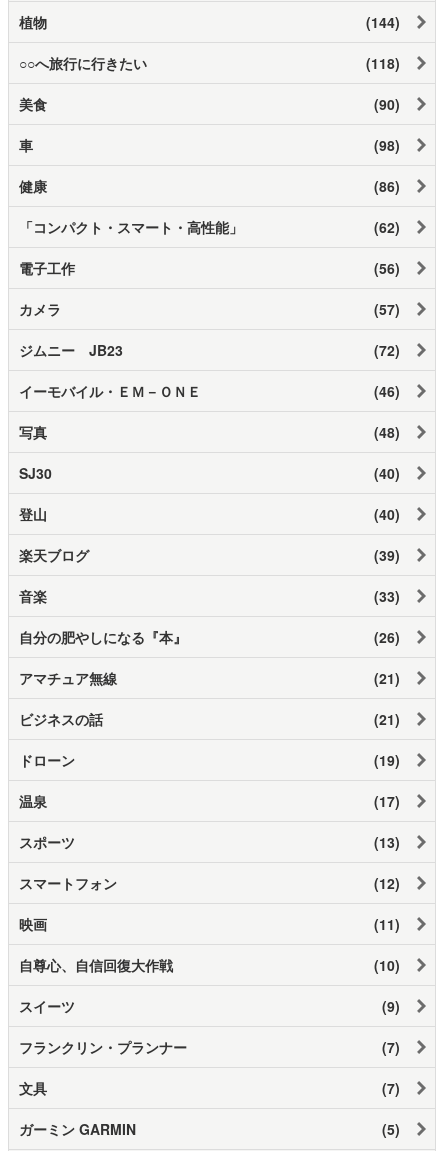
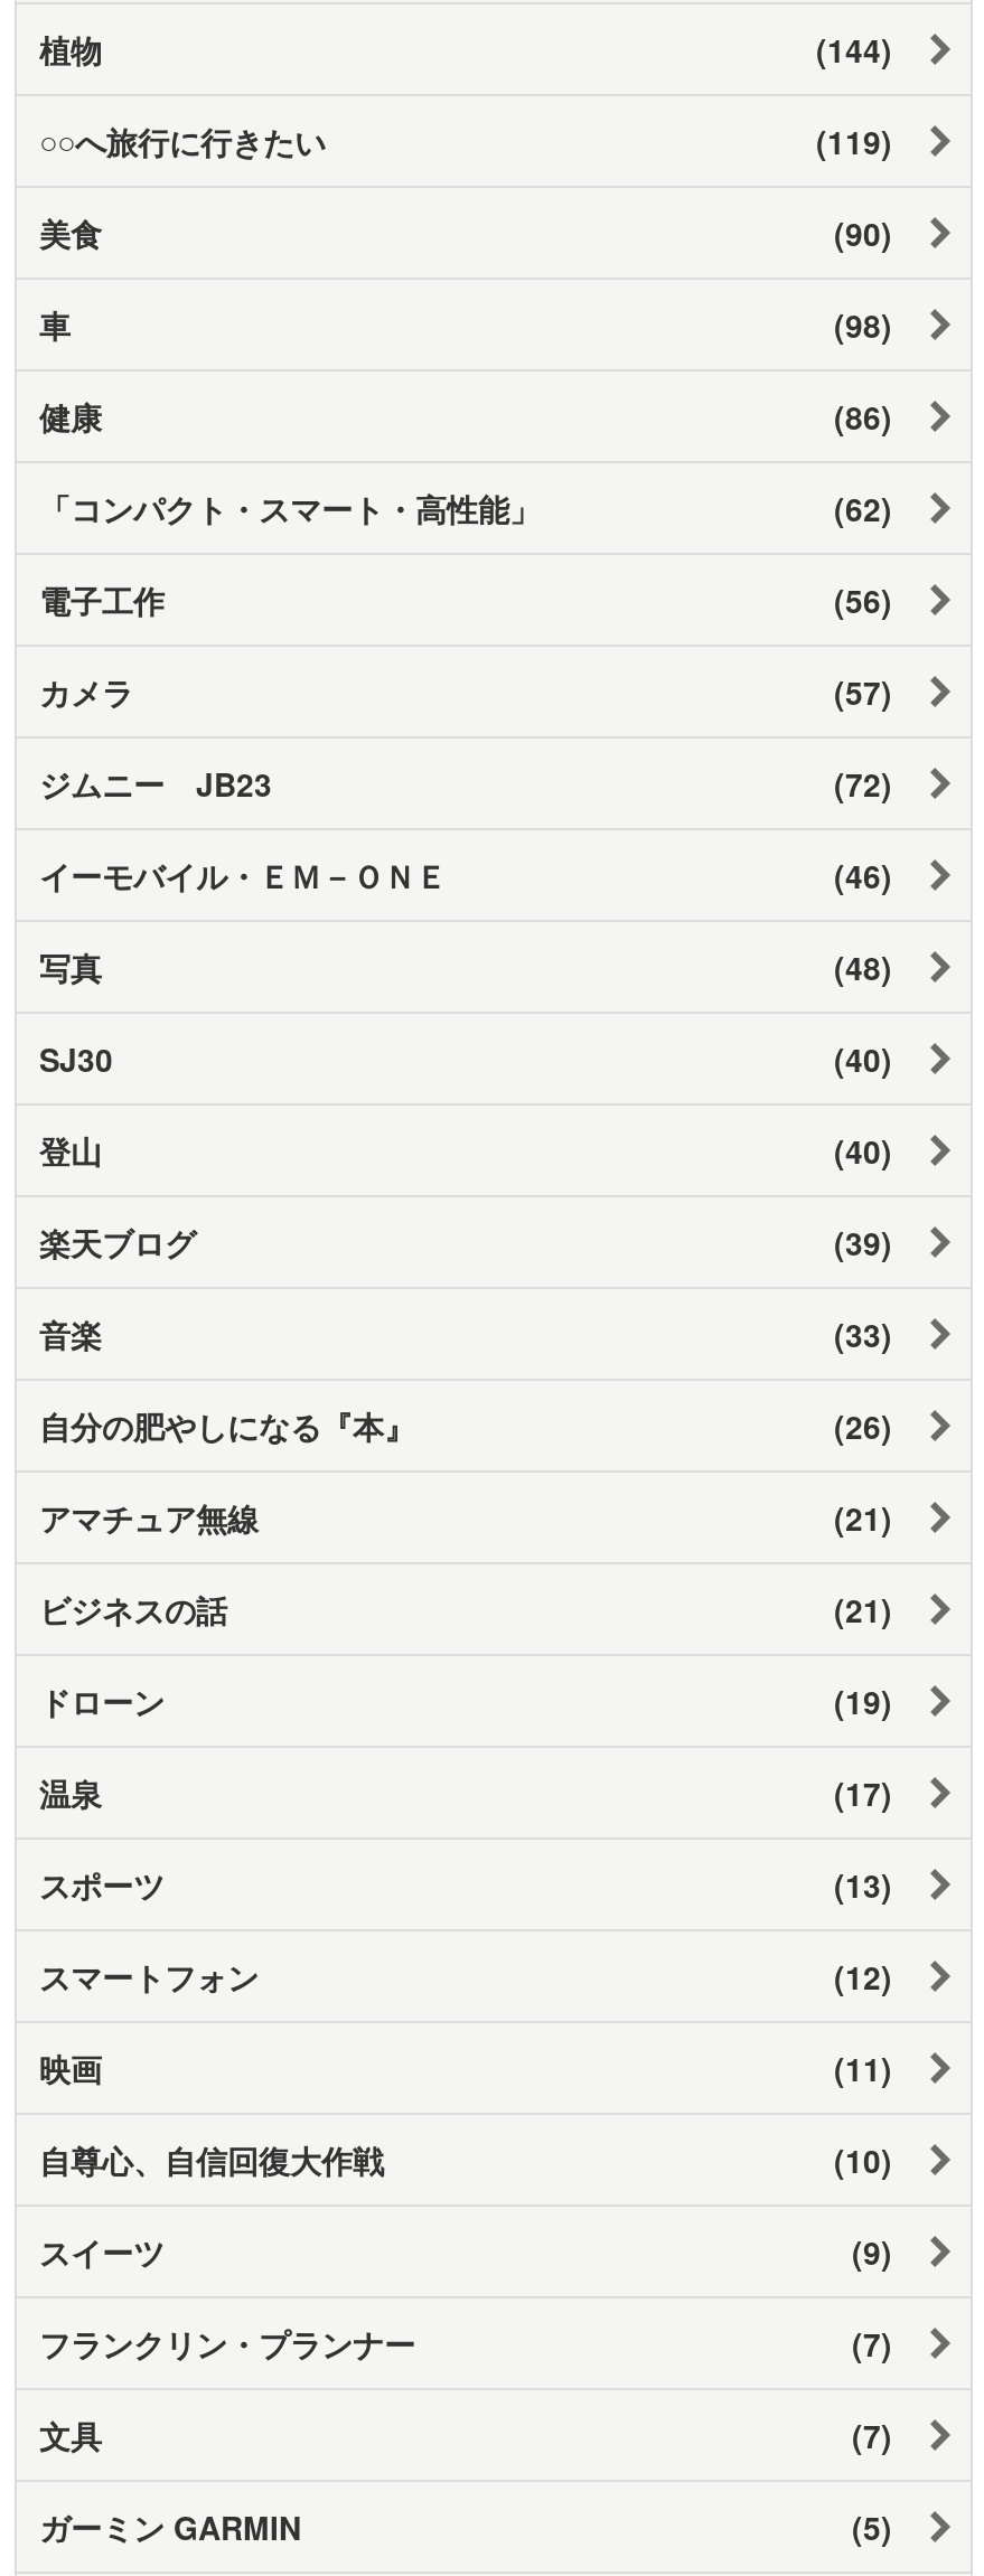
[366,53,400,73] (118) -> [816,118,892,163] (119)

